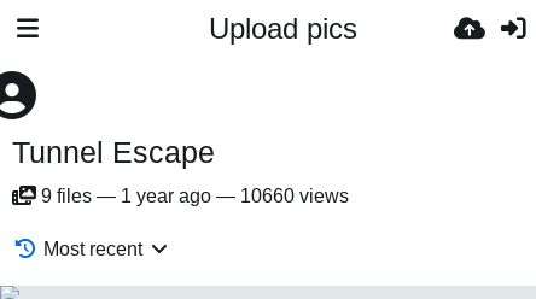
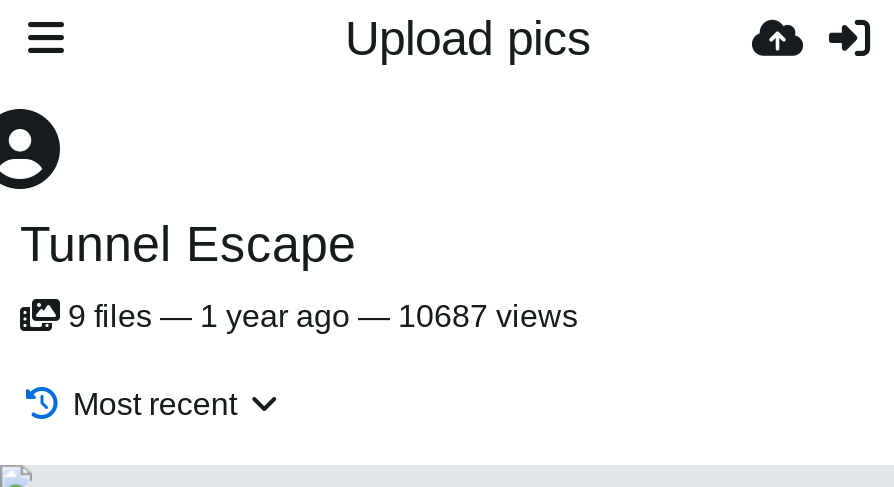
[41,186,349,206] 9 files — 1 year ago — 10660 views -> [68,299,578,333] 9 files — 1 year ago — 10687 views

